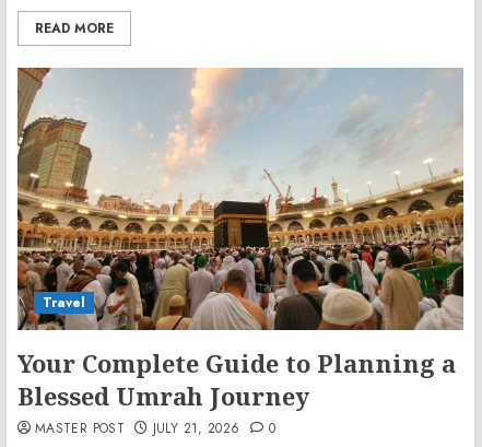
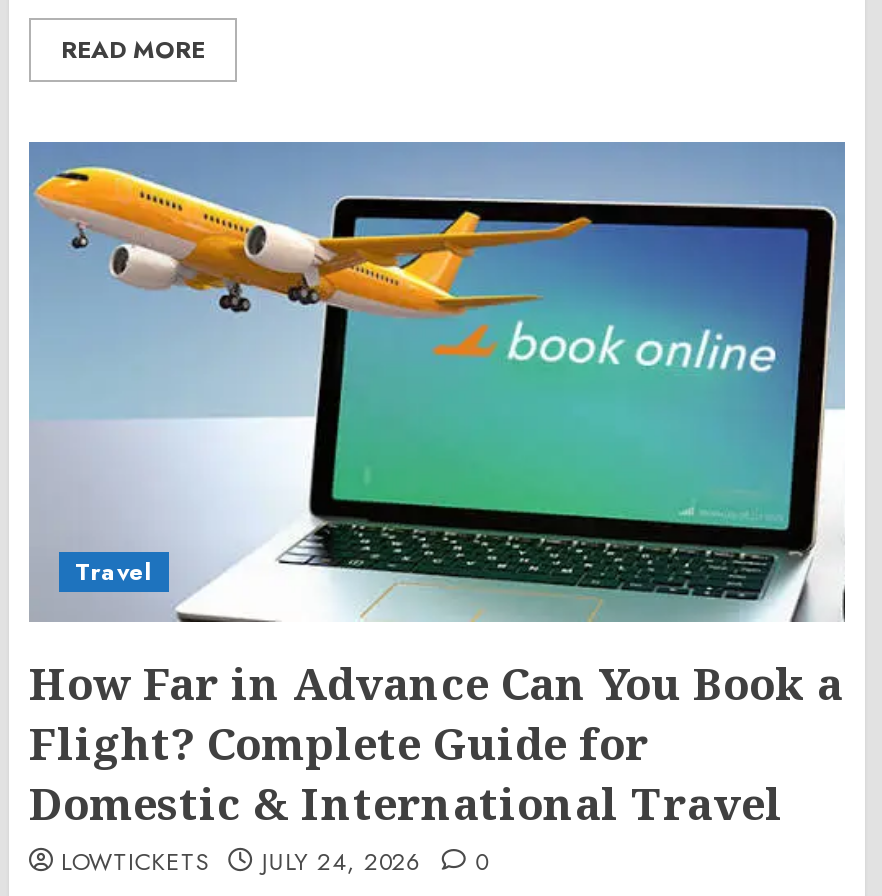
[16,67,465,438] [image] | Your Complete Guide to Planning a | Blessed Umrah Journey | MASTER POST | JULY 21, 2026 -> [27,140,845,880] [image] | How Far in Advance Can You Book a | Flight? Complete Guide for | Domestic & International Travel | LOWTICKETS | JULY 24, 2026

